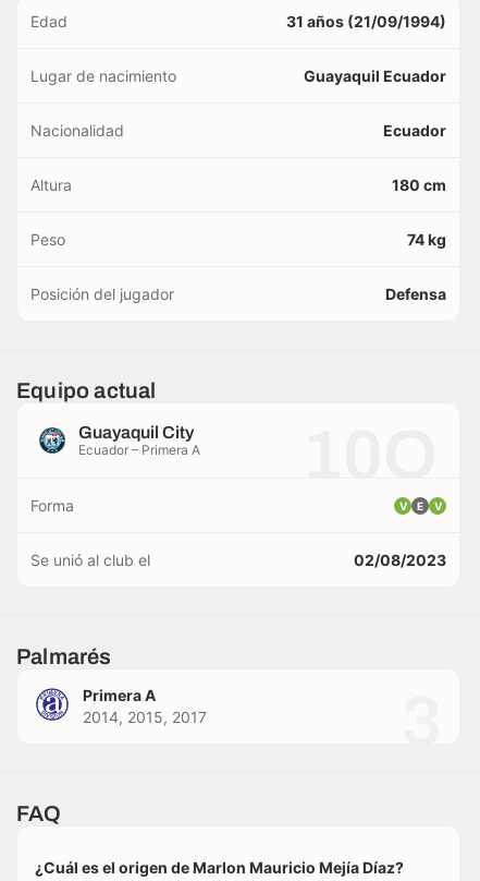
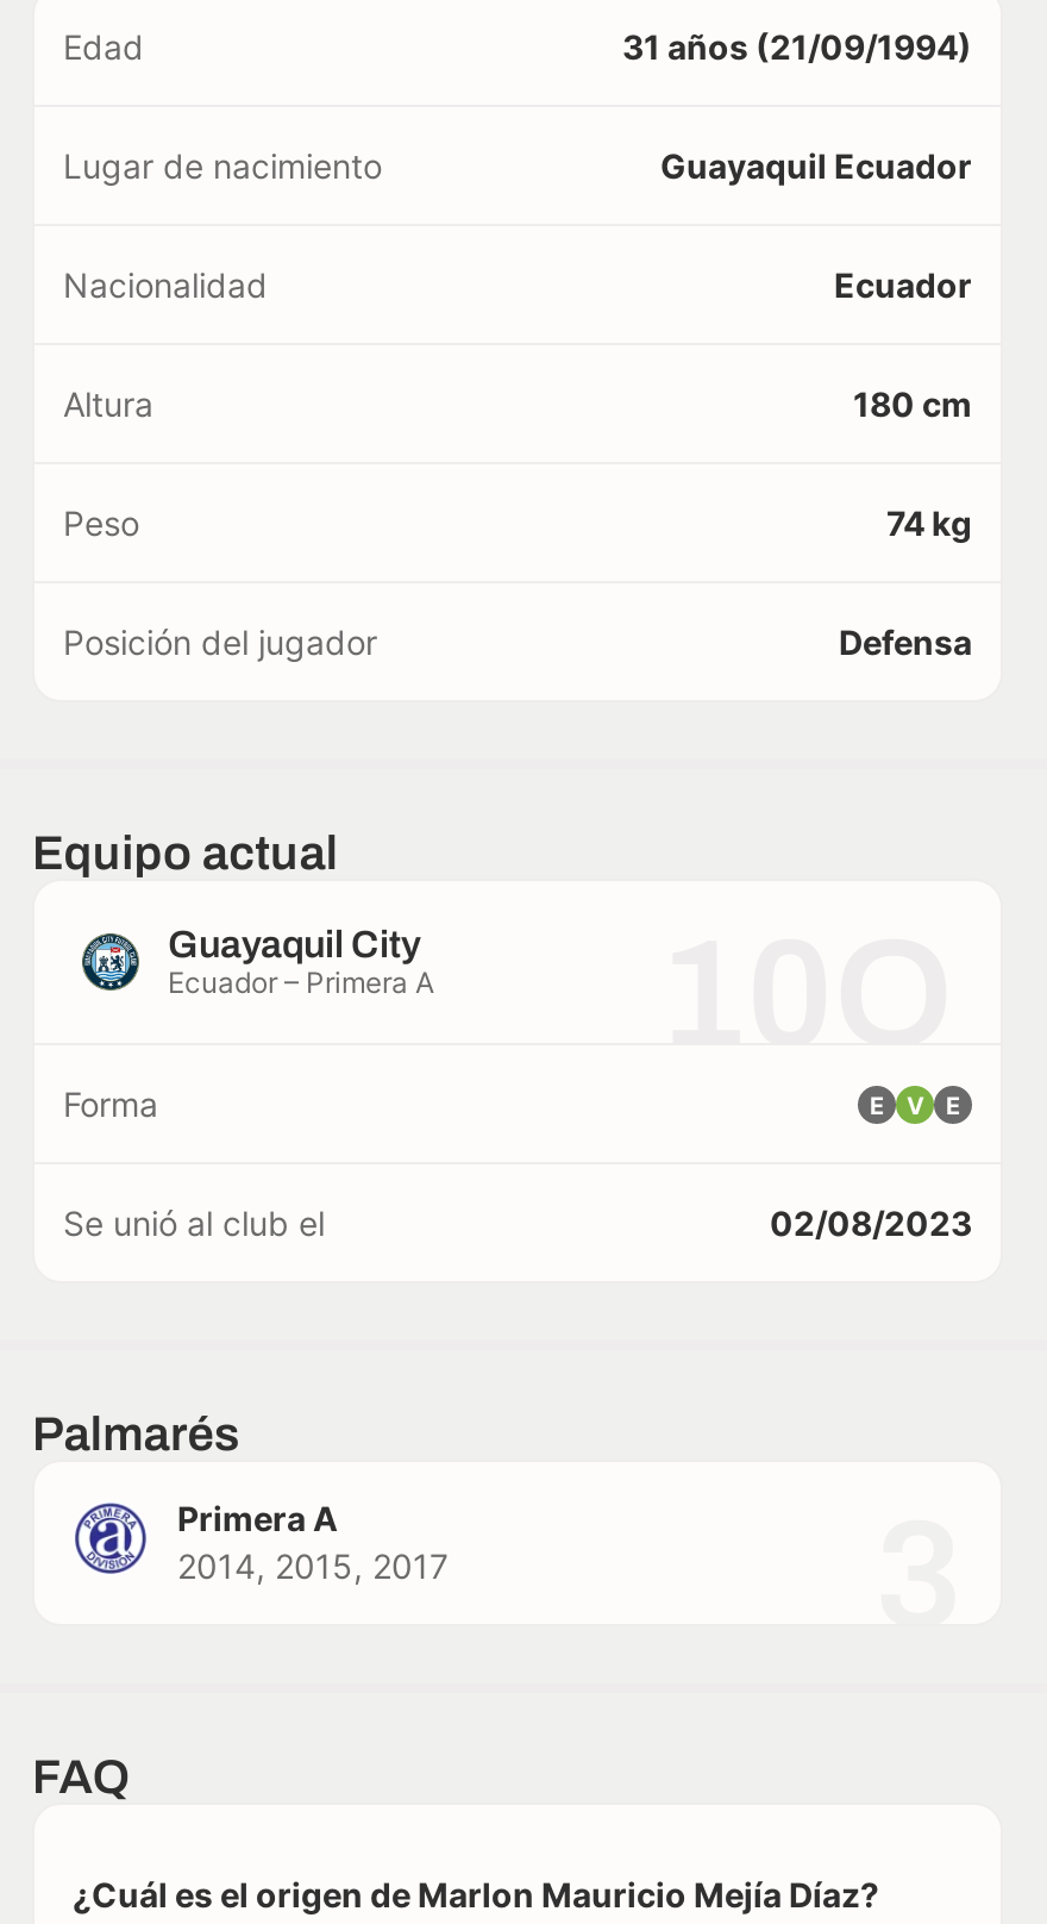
[434,499,441,512] V -> none
none -> [870,1089,884,1118] E

